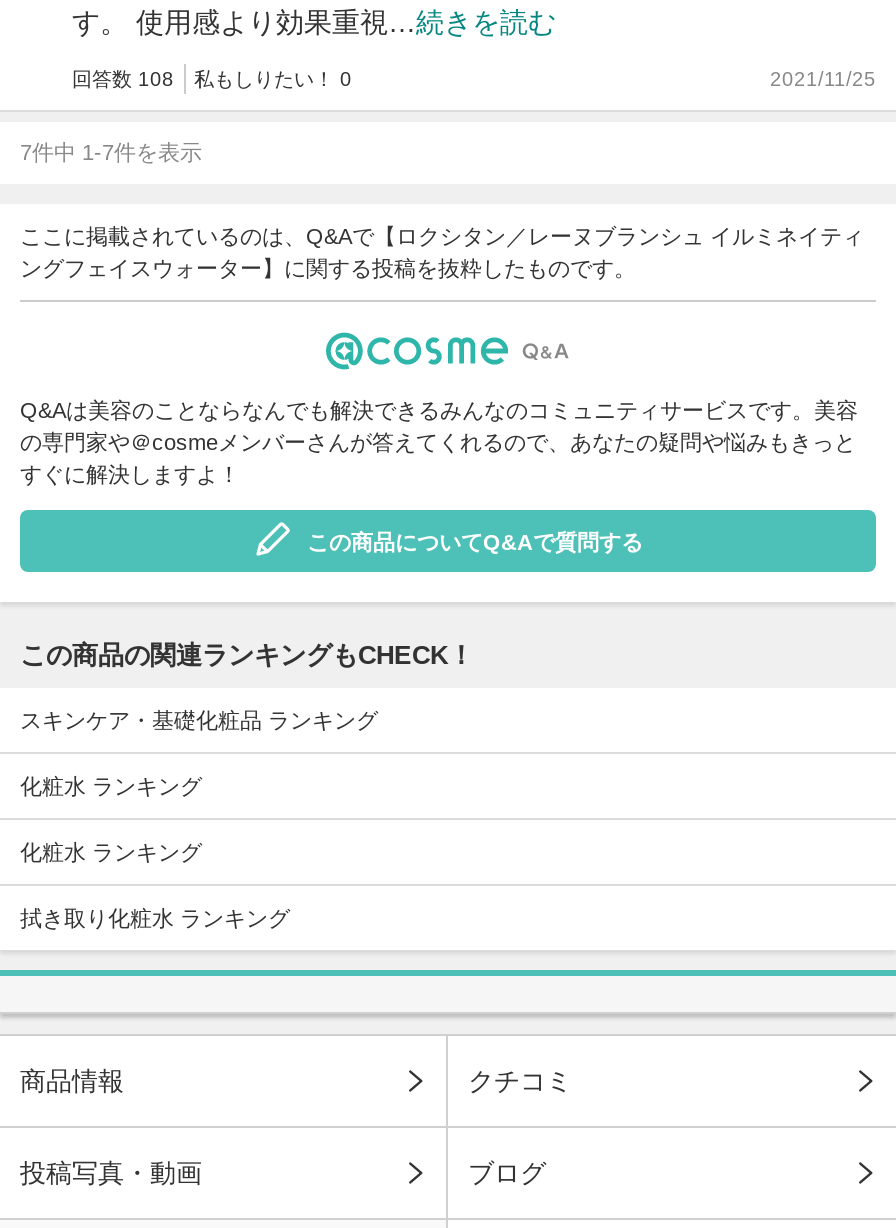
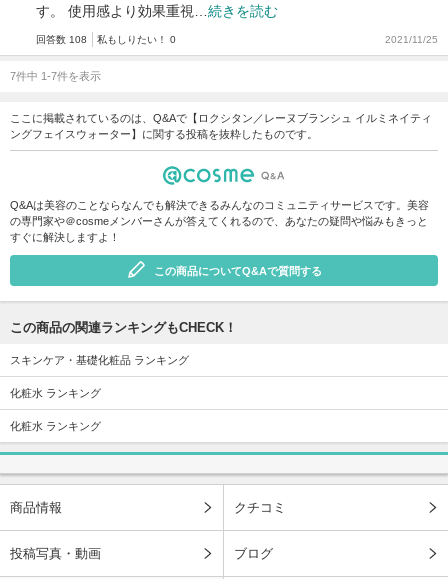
[20,906,290,930] 拭き取り化粧水 ランキング -> none

